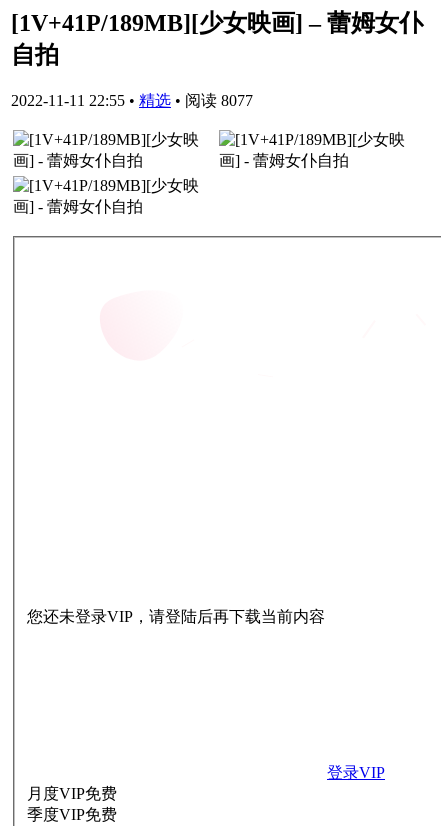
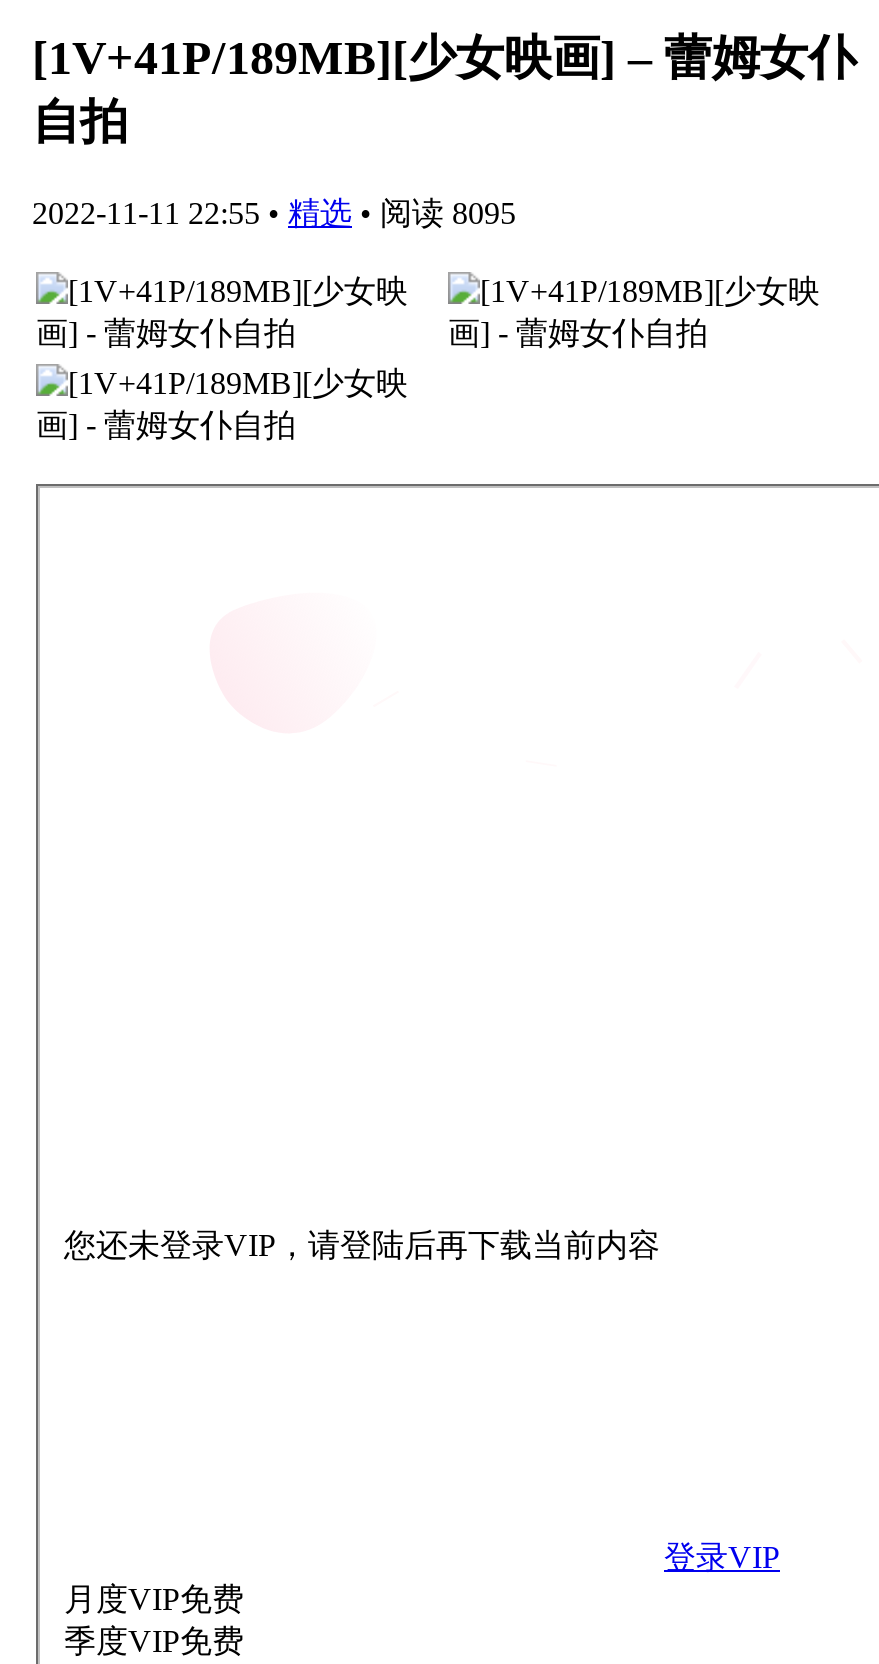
[11,92,253,109] 2022-11-11 22:55 • 精选 • 阅读 8077 -> [32,196,516,230] 2022-11-11 22:55 • 精选 • 阅读 8095

